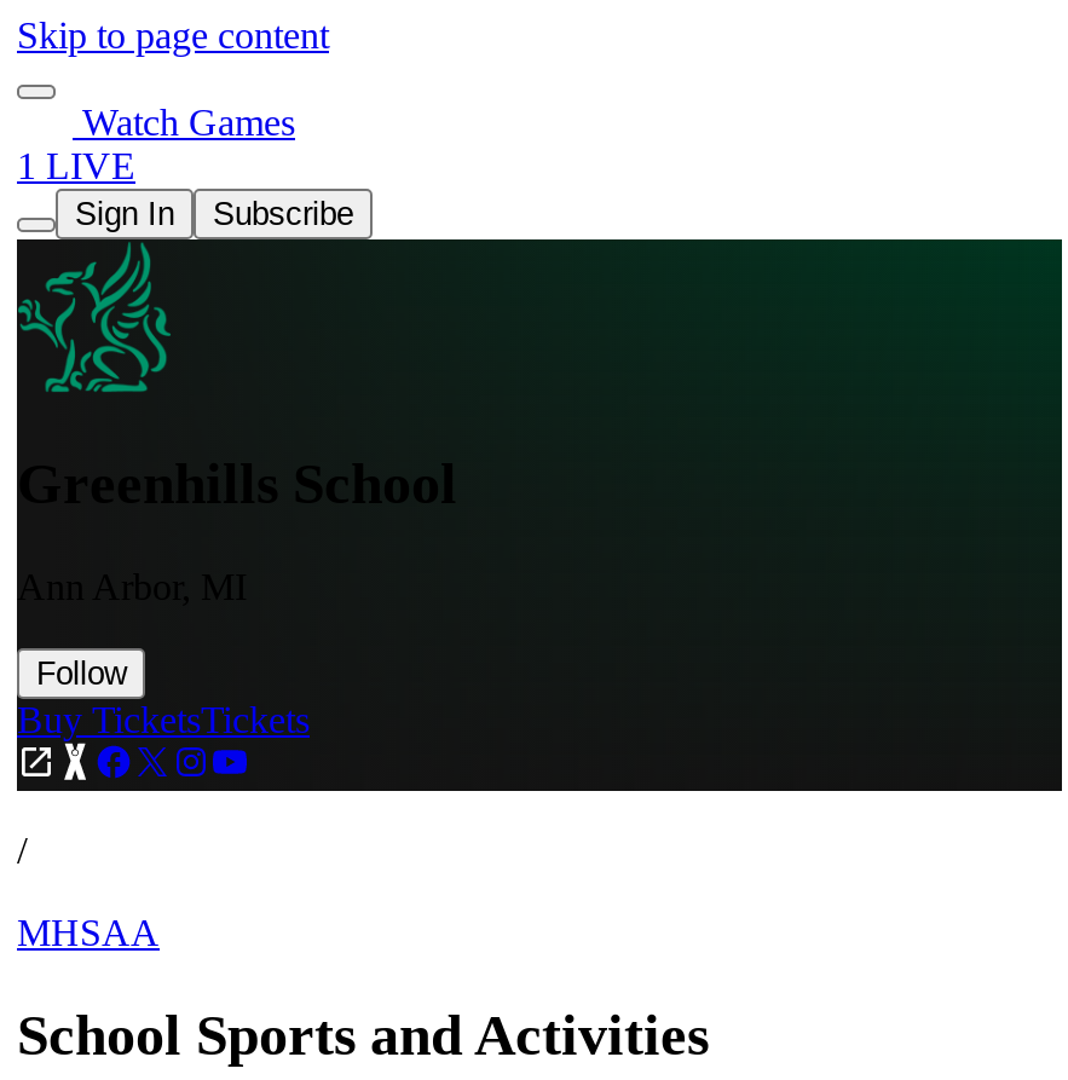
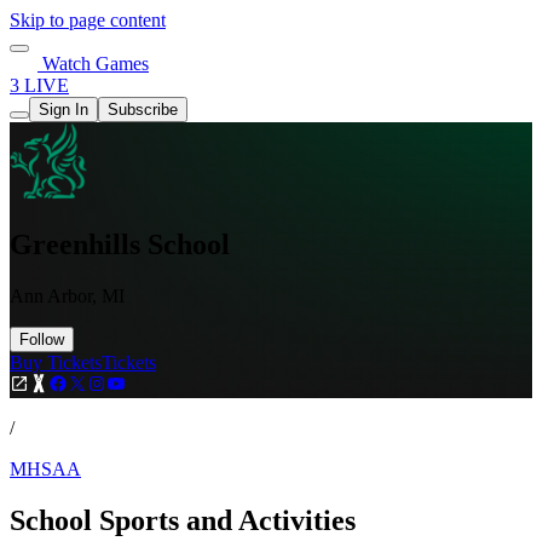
[17,145,135,186] 1 LIVE -> [10,75,69,96] 3 LIVE

